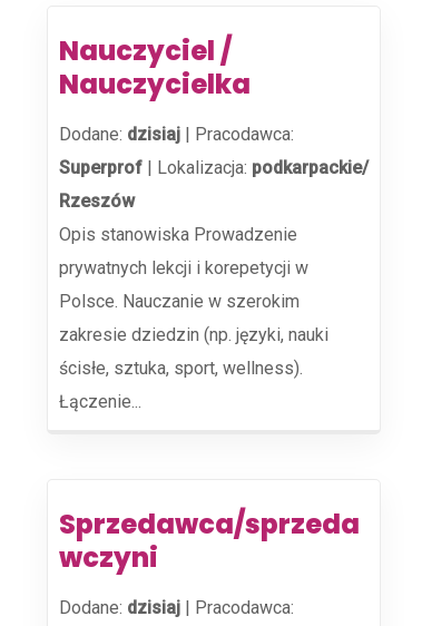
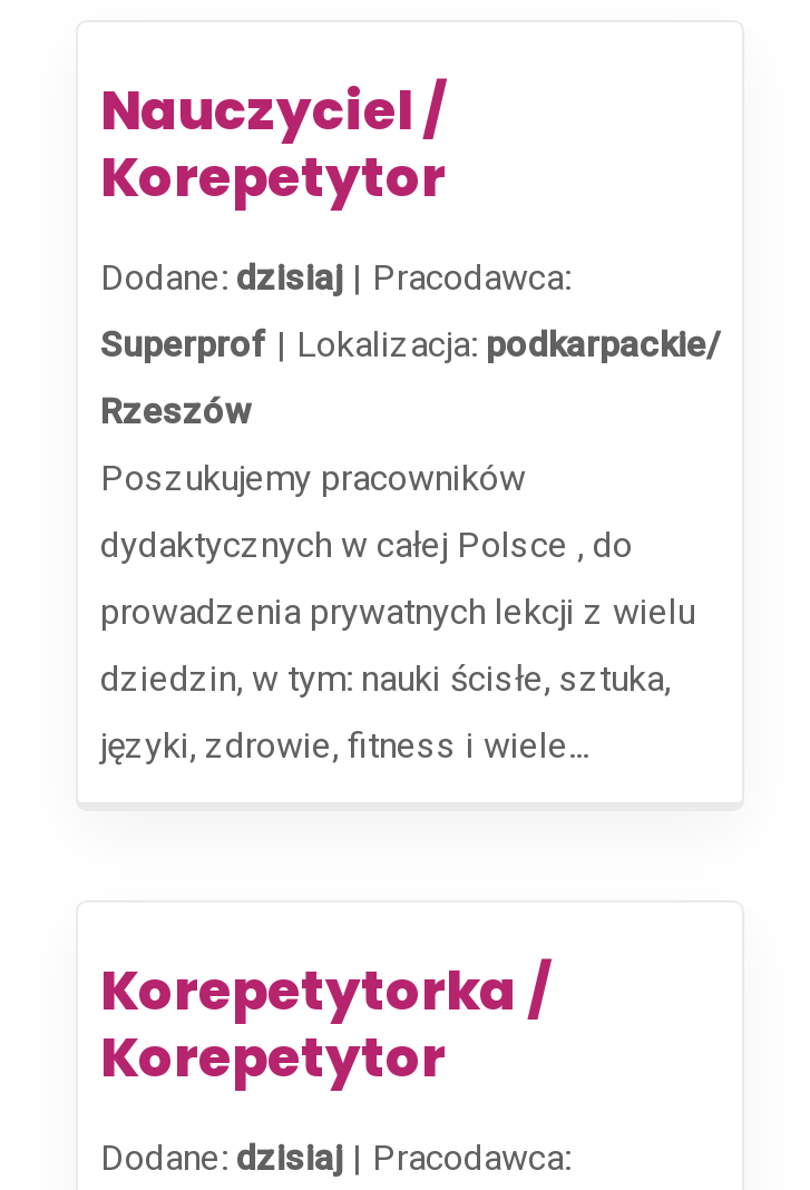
[59,66,251,102] Nauczycielka -> [100,140,446,214] Korepetytor
[59,224,328,412] Opis stanowiska Prowadzenie | prywatnych lekcji i korepetycji w | Polsce. Nauczanie w szerokim | zakresie dziedzin (np. języki, nauki | ścisłe, sztuka, sport, wellness). | Łączenie... -> [100,457,695,767] Poszukujemy pracowników | dydaktycznych w całej Polsce , do | prowadzenia prywatnych lekcji z wielu | dziedzin, w tym: nauki ścisłe, sztuka, | języki, zdrowie, fitness i wiele...
[59,506,360,576] Sprzedawca/sprzeda | wczyni -> [100,954,550,1094] Korepetytorka / | Korepetytor

